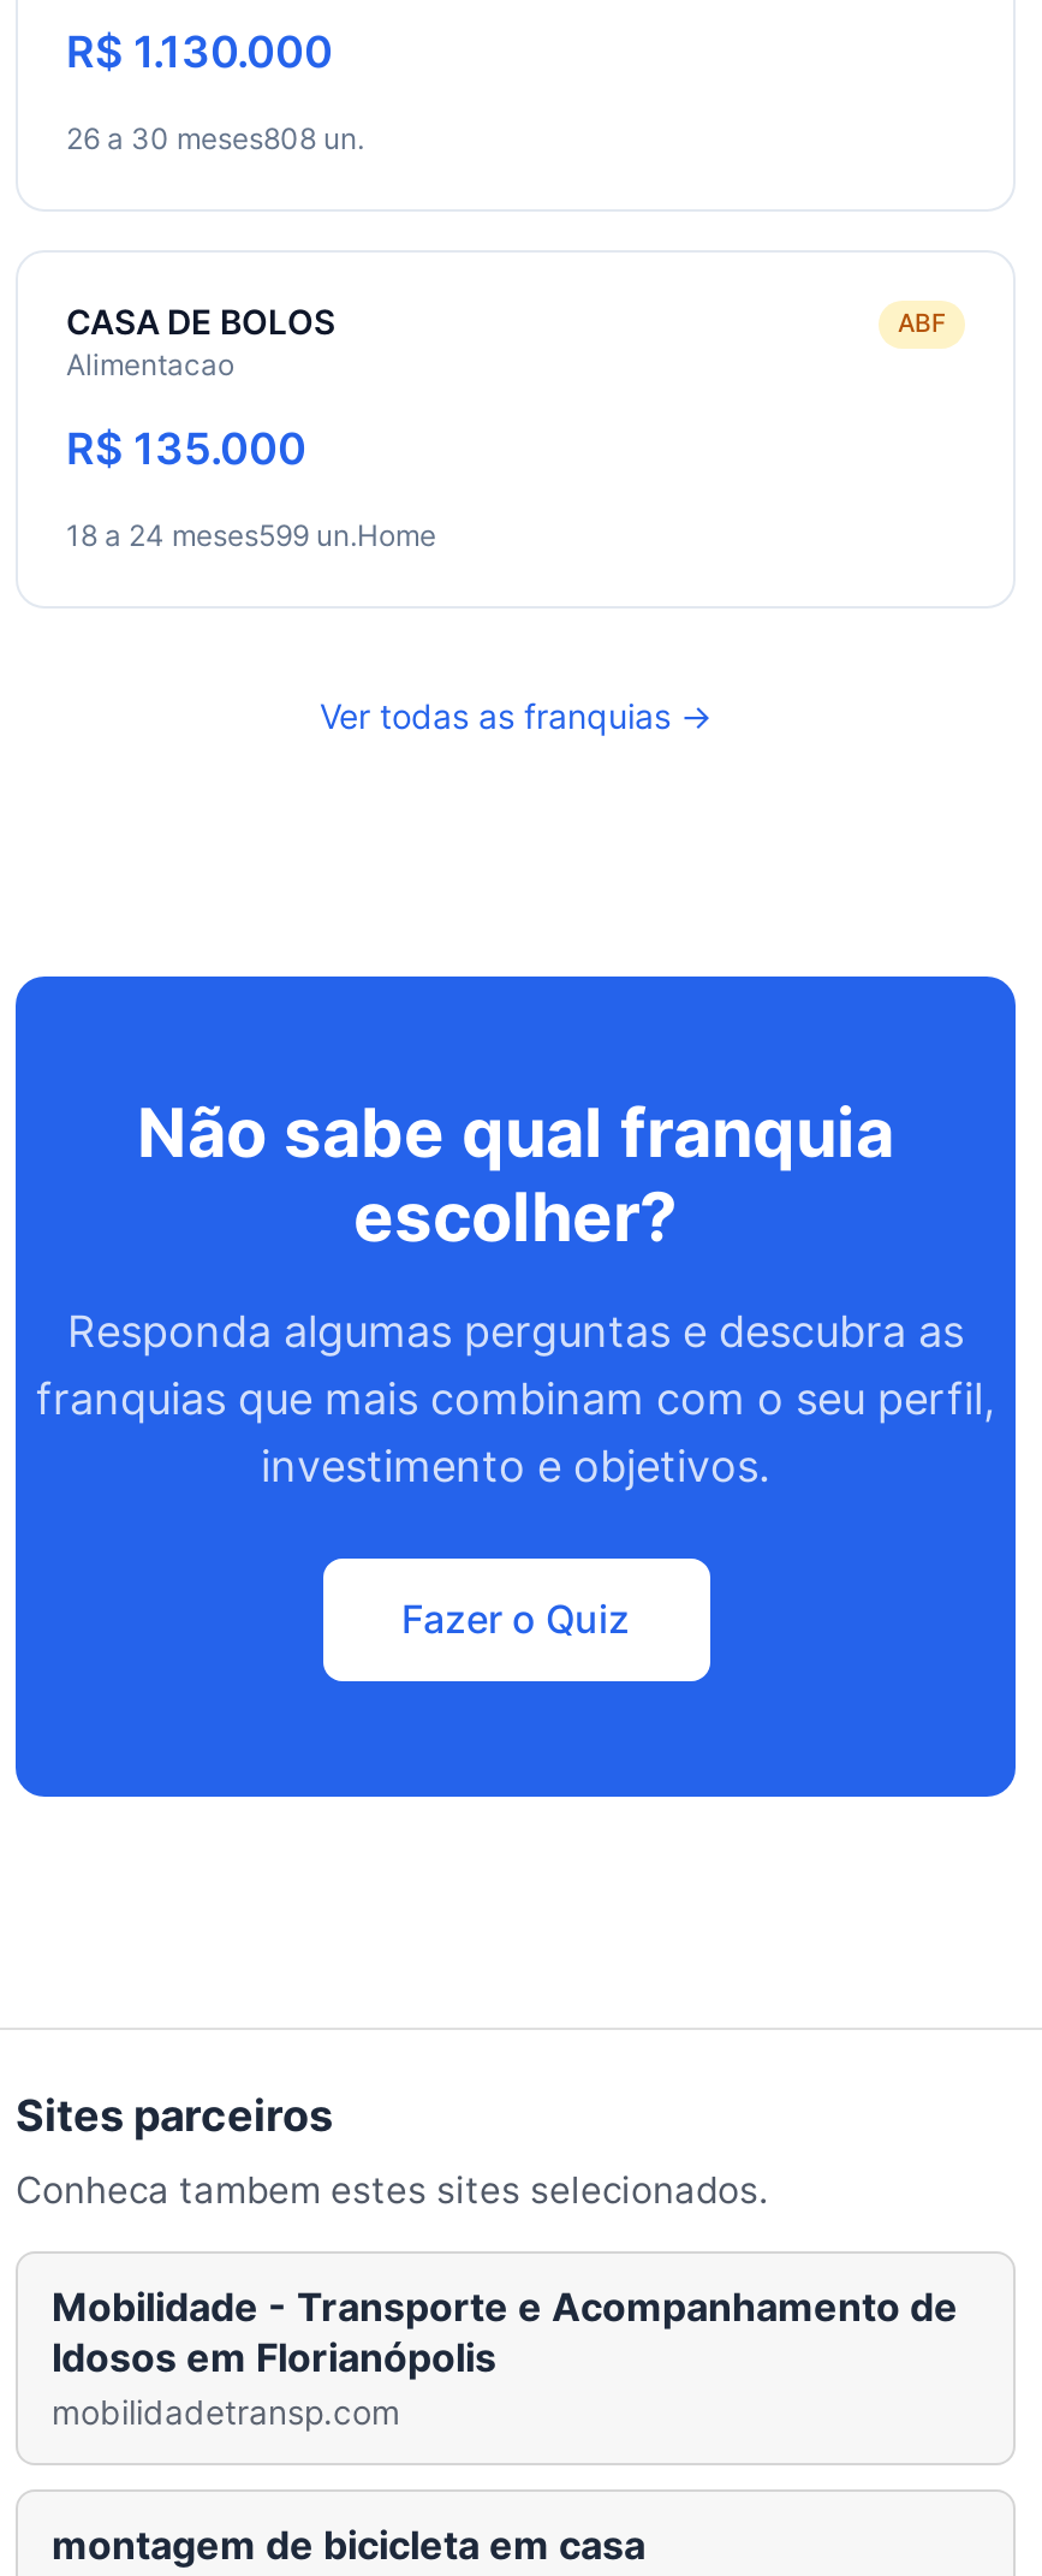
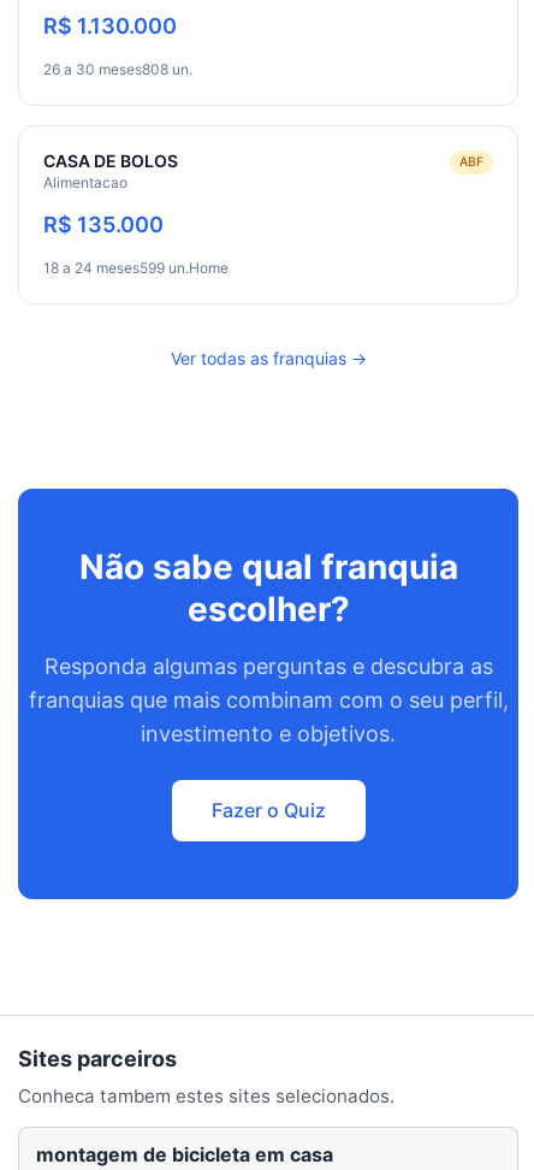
[52,2283,958,2432] Mobilidade - Transporte e Acompanhamento de | Idosos em Florianópolis | mobilidadetransp.com -> none

